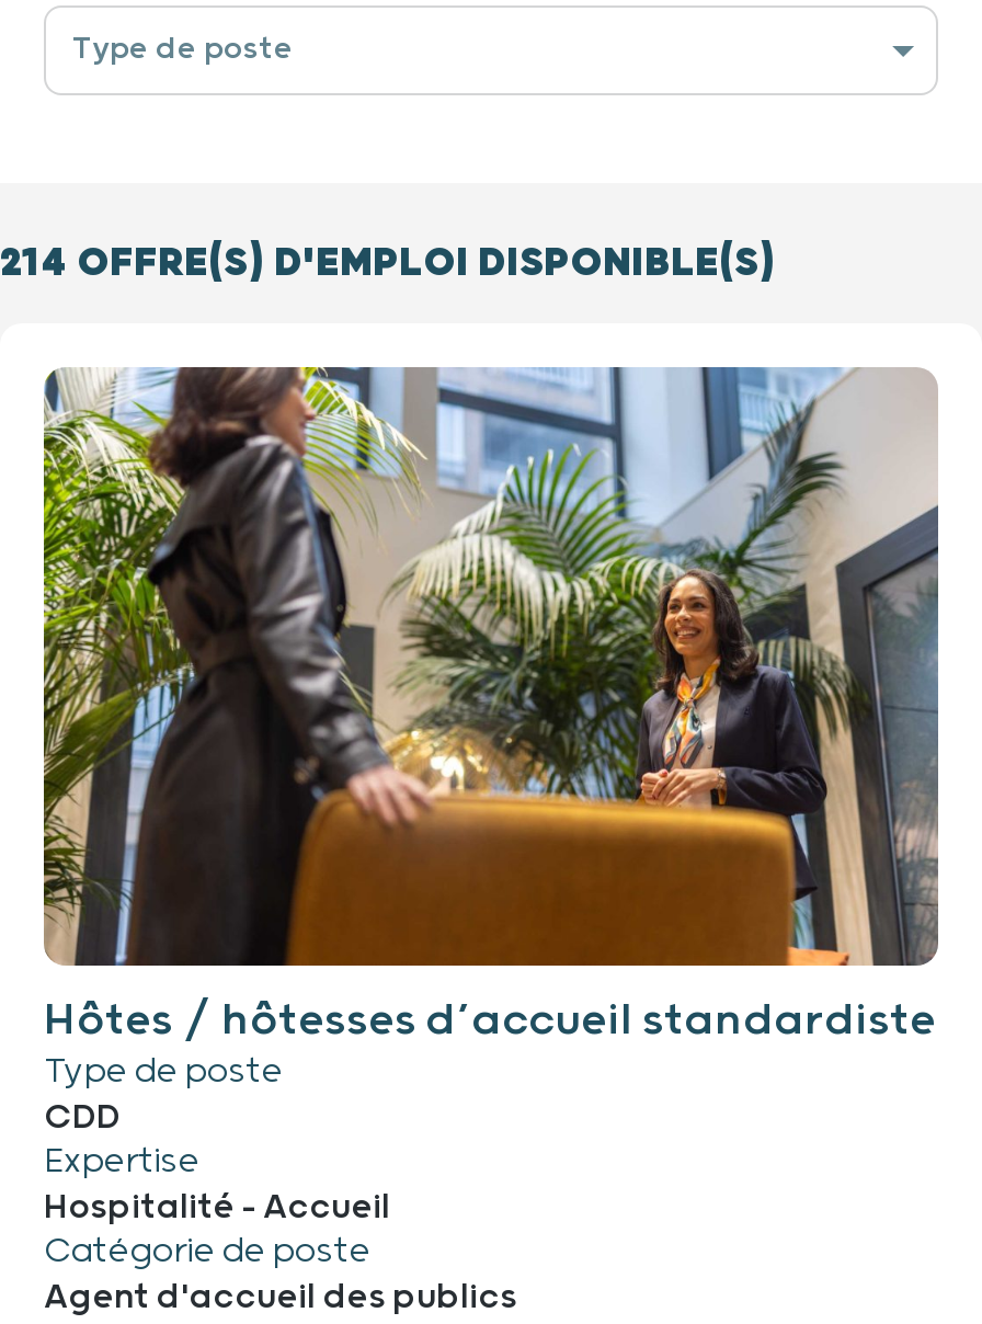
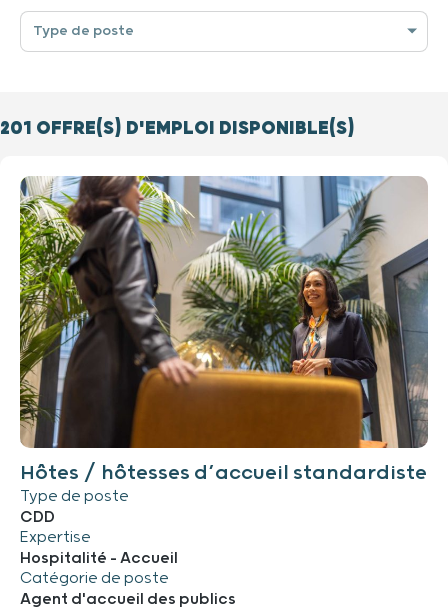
[0,241,776,287] 214 OFFRE(S) D'EMPLOI DISPONIBLE(S) -> [0,118,355,139] 201 OFFRE(S) D'EMPLOI DISPONIBLE(S)

